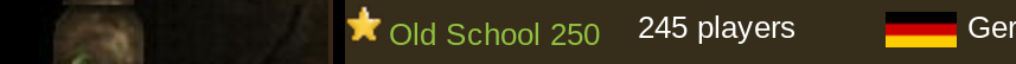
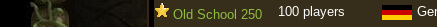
[389,9,797,52] Old School 250 245 players -> [172,4,344,22] Old School 250 100 players

